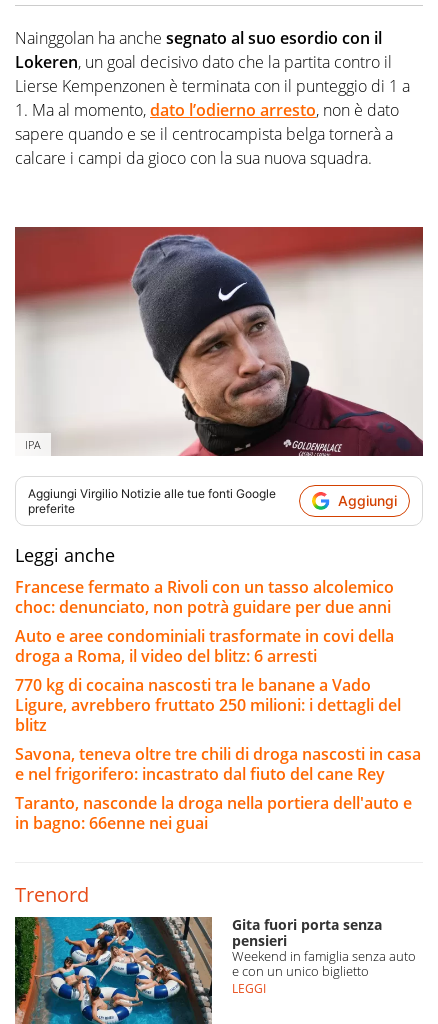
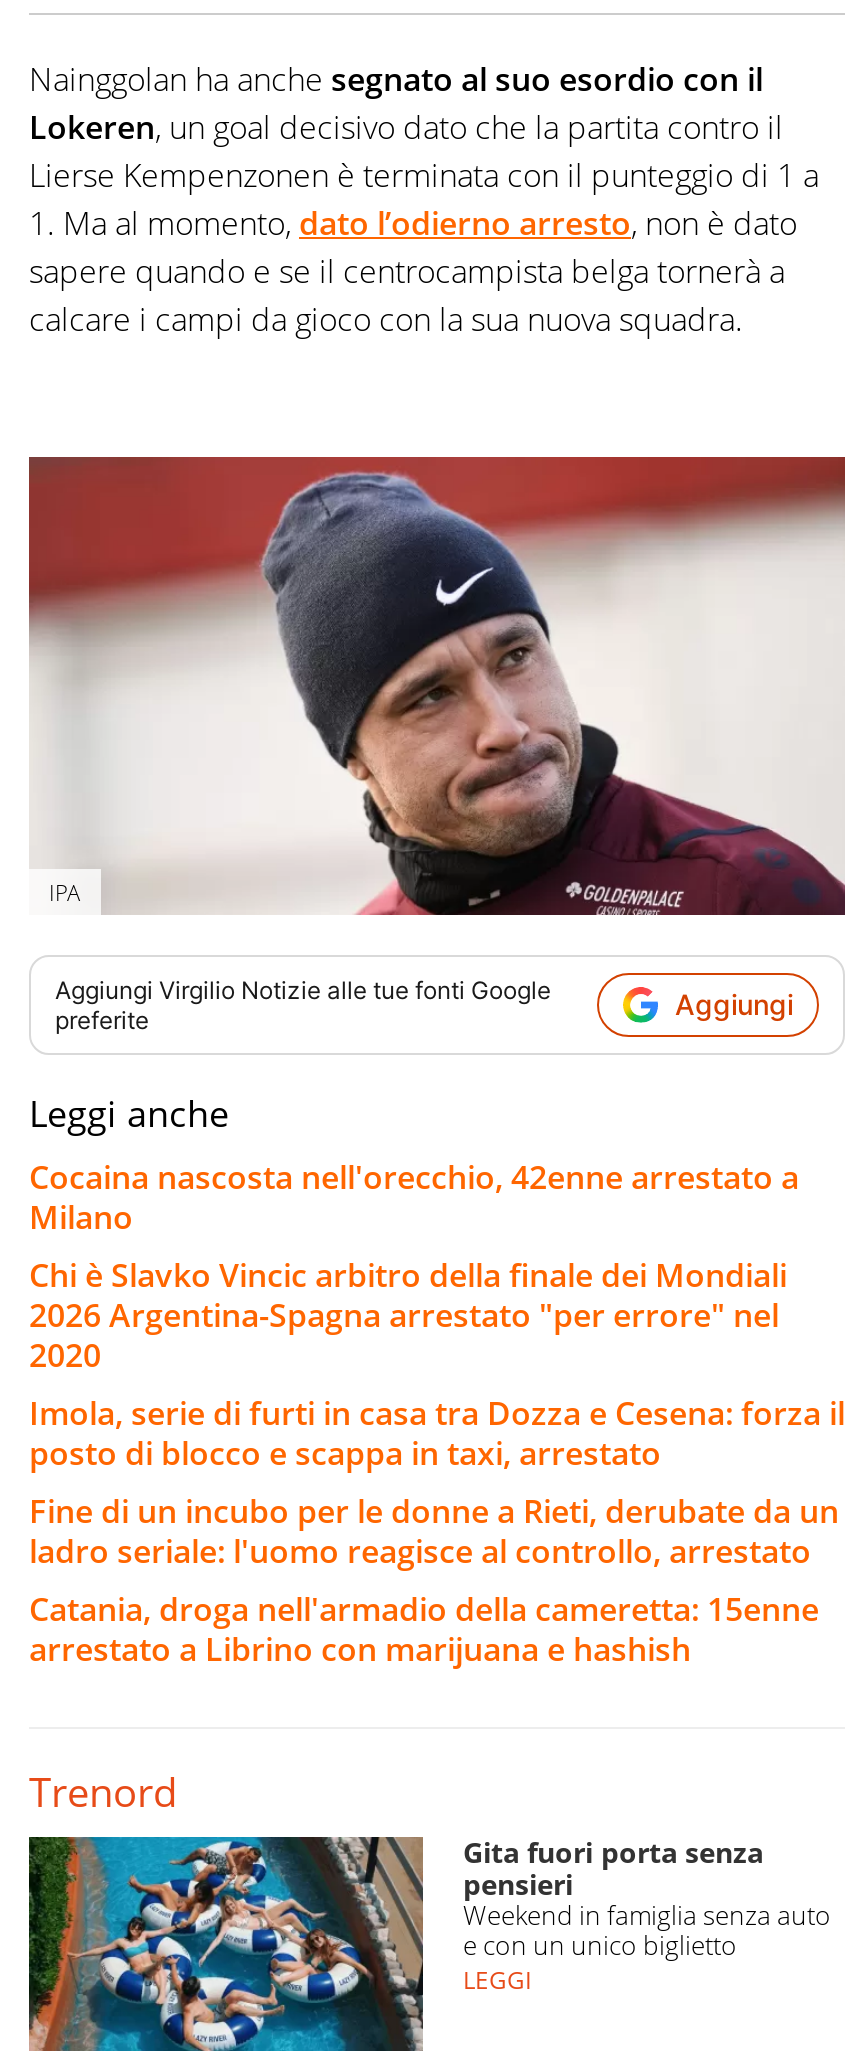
[15,576,421,834] Francese fermato a Rivoli con un tasso alcolemico | choc: denunciato, non potrà guidare per due anni | Auto e aree condominiali trasformate in covi della | droga a Roma, il video del blitz: 6 arresti | 770 kg di cocaina nascosti tra le banane a Vado | Ligure, avrebbero fruttato 250 milioni: i dettagli del | blitz | Savona, teneva oltre tre chili di droga nascosti in casa | e nel frigorifero: incastrato dal fiuto del cane Rey | Taranto, nasconde la droga nella portiera dell'auto e | in bagno: 66enne nei guai -> [29,1155,845,1671] Cocaina nascosta nell'orecchio, 42enne arrestato a | Milano | Chi è Slavko Vincic arbitro della finale dei Mondiali | 2026 Argentina-Spagna arrestato "per errore" nel | 2020 | Imola, serie di furti in casa tra Dozza e Cesena: forza il | posto di blocco e scappa in taxi, arrestato | Fine di un incubo per le donne a Rieti, derubate da un | ladro seriale: l'uomo reagisce al controllo, arrestato | Catania, droga nell'armadio della cameretta: 15enne | arrestato a Librino con marijuana e hashish

